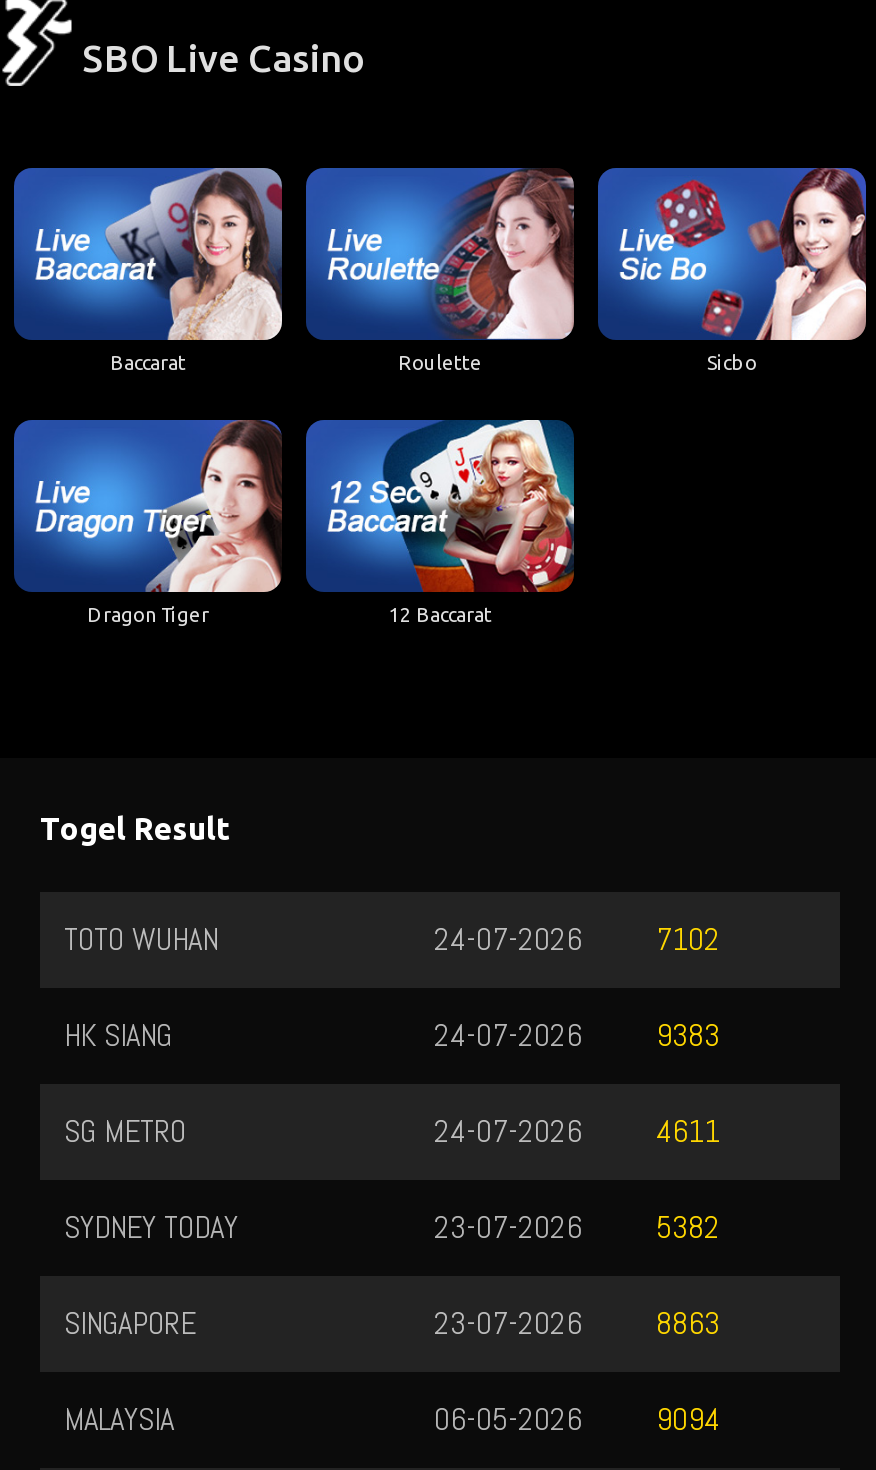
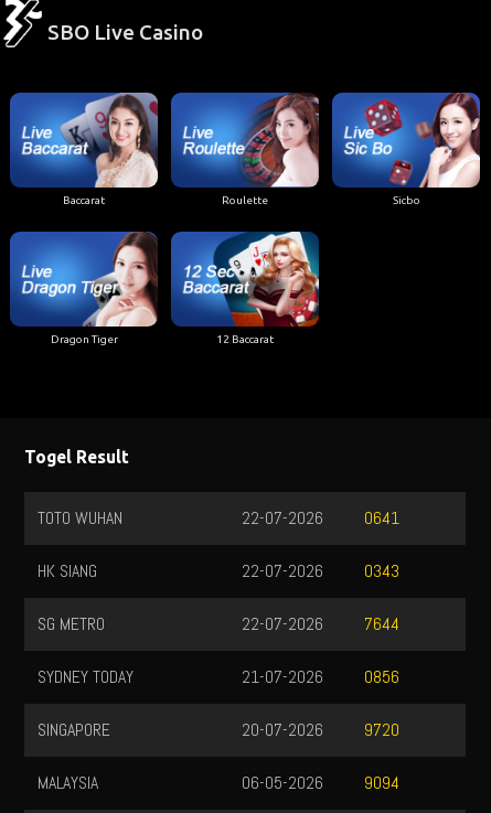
[434,920,582,960] 24-07-2026 -> [242,507,323,529] 22-07-2026
[656,921,720,961] 7102 -> [364,508,399,530] 0641
[434,1016,582,1056] 24-07-2026 -> [242,560,323,582] 22-07-2026
[656,1017,720,1057] 9383 -> [364,561,399,583] 0343
[434,1112,582,1152] 24-07-2026 -> [242,613,323,635] 22-07-2026
[656,1113,720,1153] 4611 -> [364,614,399,636] 7644
[434,1208,582,1248] 23-07-2026 -> [242,666,323,688] 21-07-2026
[656,1209,720,1249] 5382 -> [364,667,399,689] 0856
[434,1304,582,1344] 23-07-2026 -> [242,719,323,741] 20-07-2026
[656,1305,720,1345] 8863 -> [364,720,399,742] 9720

